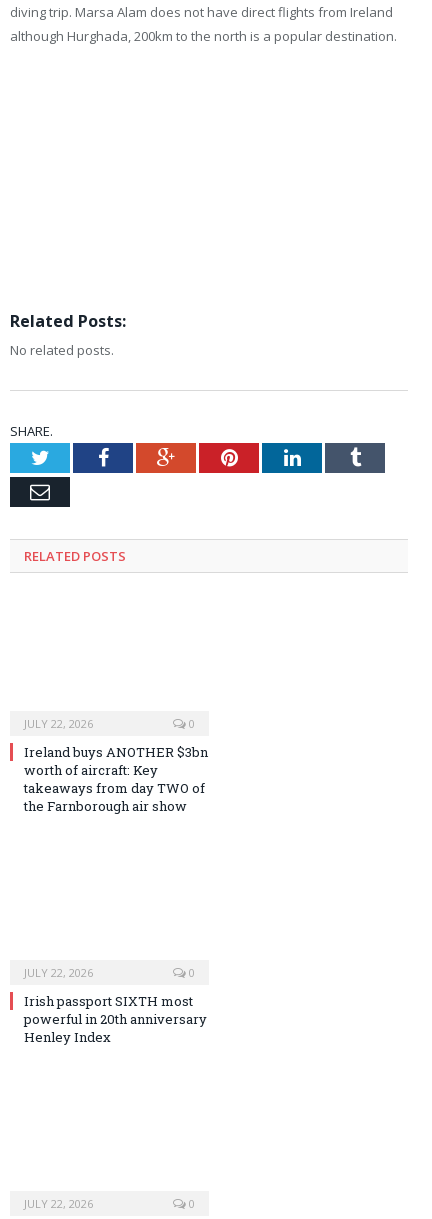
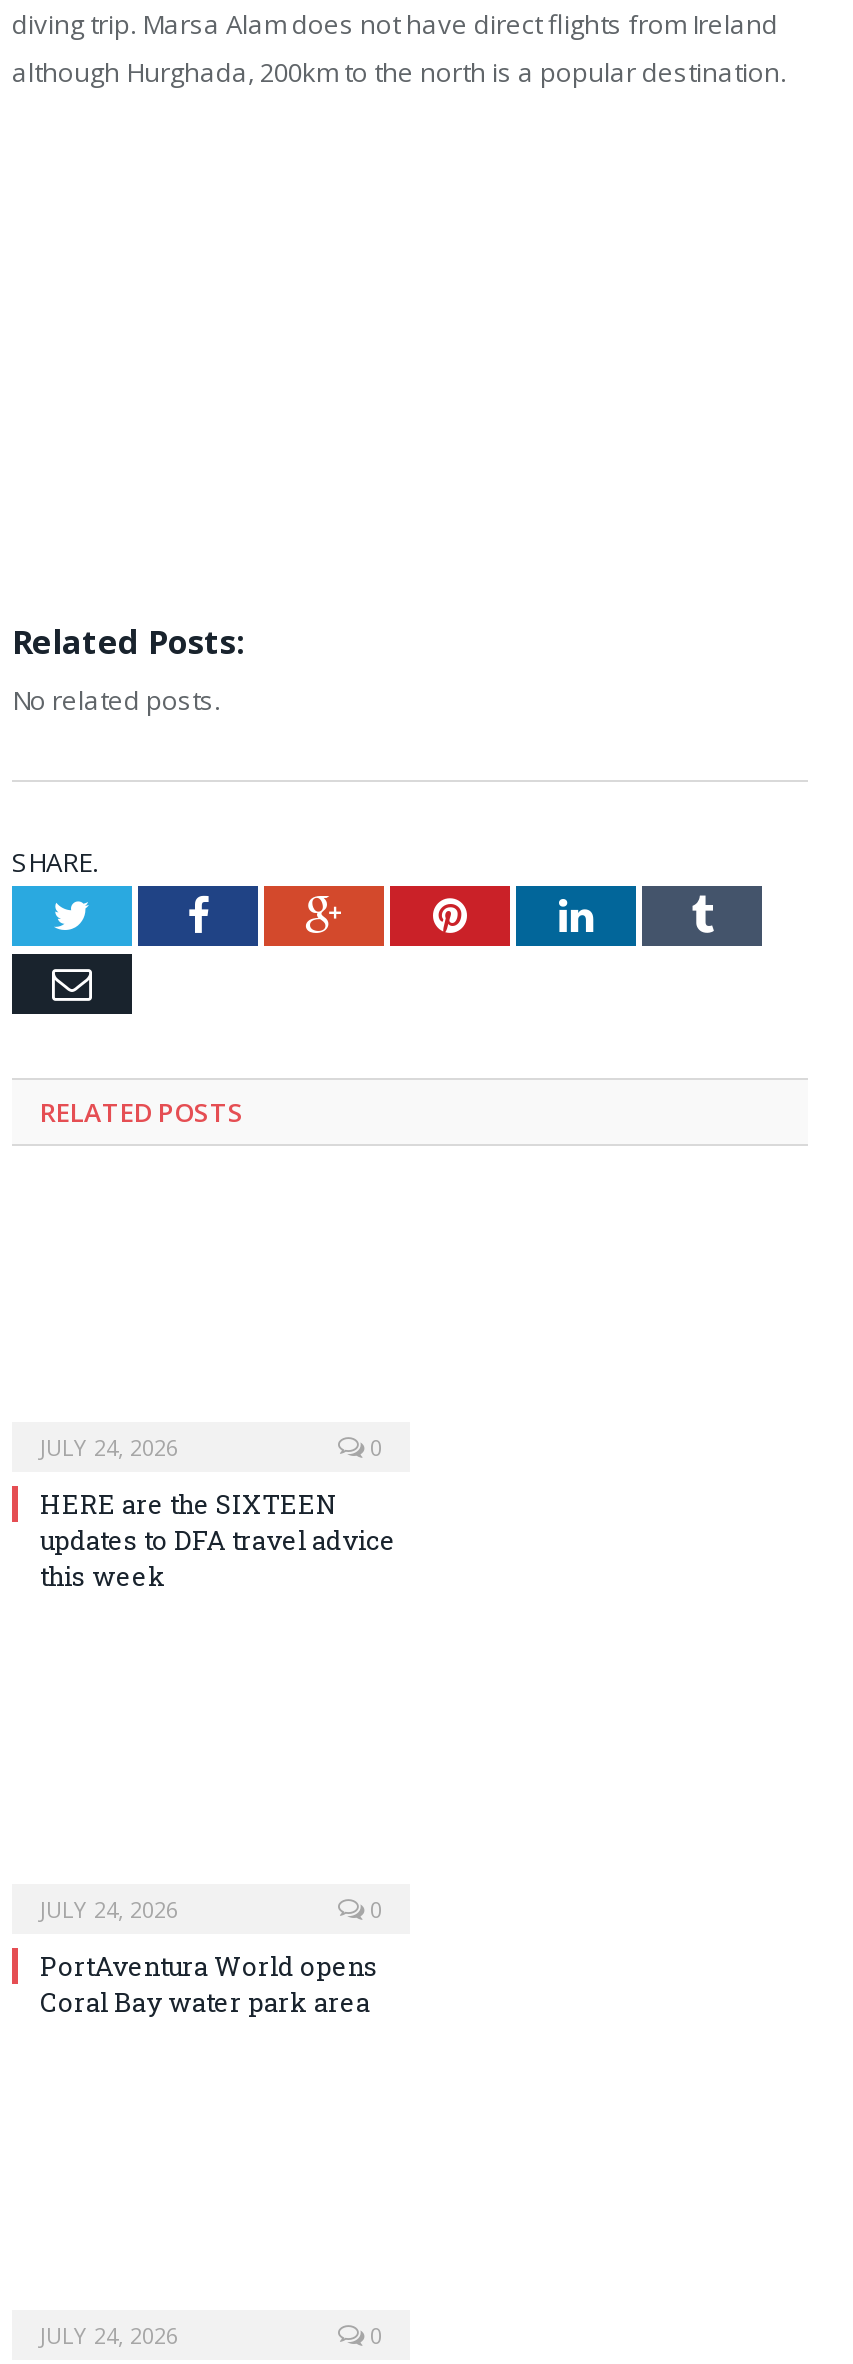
[24,716,93,731] JULY 22, 2026 -> [40,1432,178,1462] JULY 24, 2026
[24,743,208,815] Ireland buys ANOTHER $3bn | worth of aircraft: Key | takeaways from day TWO of | the Farnborough air show -> [40,1486,396,1594] HERE are the SIXTEEN | updates to DFA travel advice | this week
[24,965,93,980] JULY 22, 2026 -> [40,1894,178,1924] JULY 24, 2026
[24,992,207,1046] Irish passport SIXTH most | powerful in 20th anniversary | Henley Index -> [40,1948,378,2020] PortAventura World opens | Coral Bay water park area
[24,1196,93,1211] JULY 22, 2026 -> [40,2321,178,2351] JULY 24, 2026

